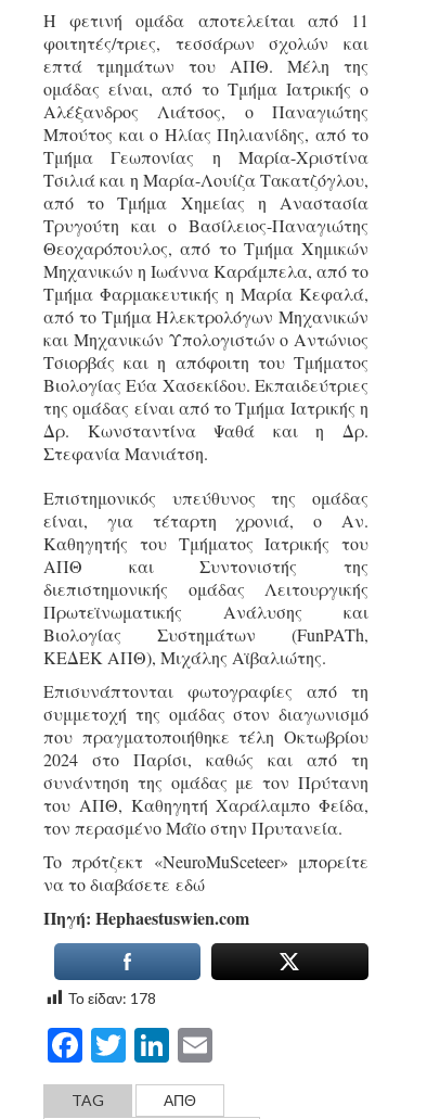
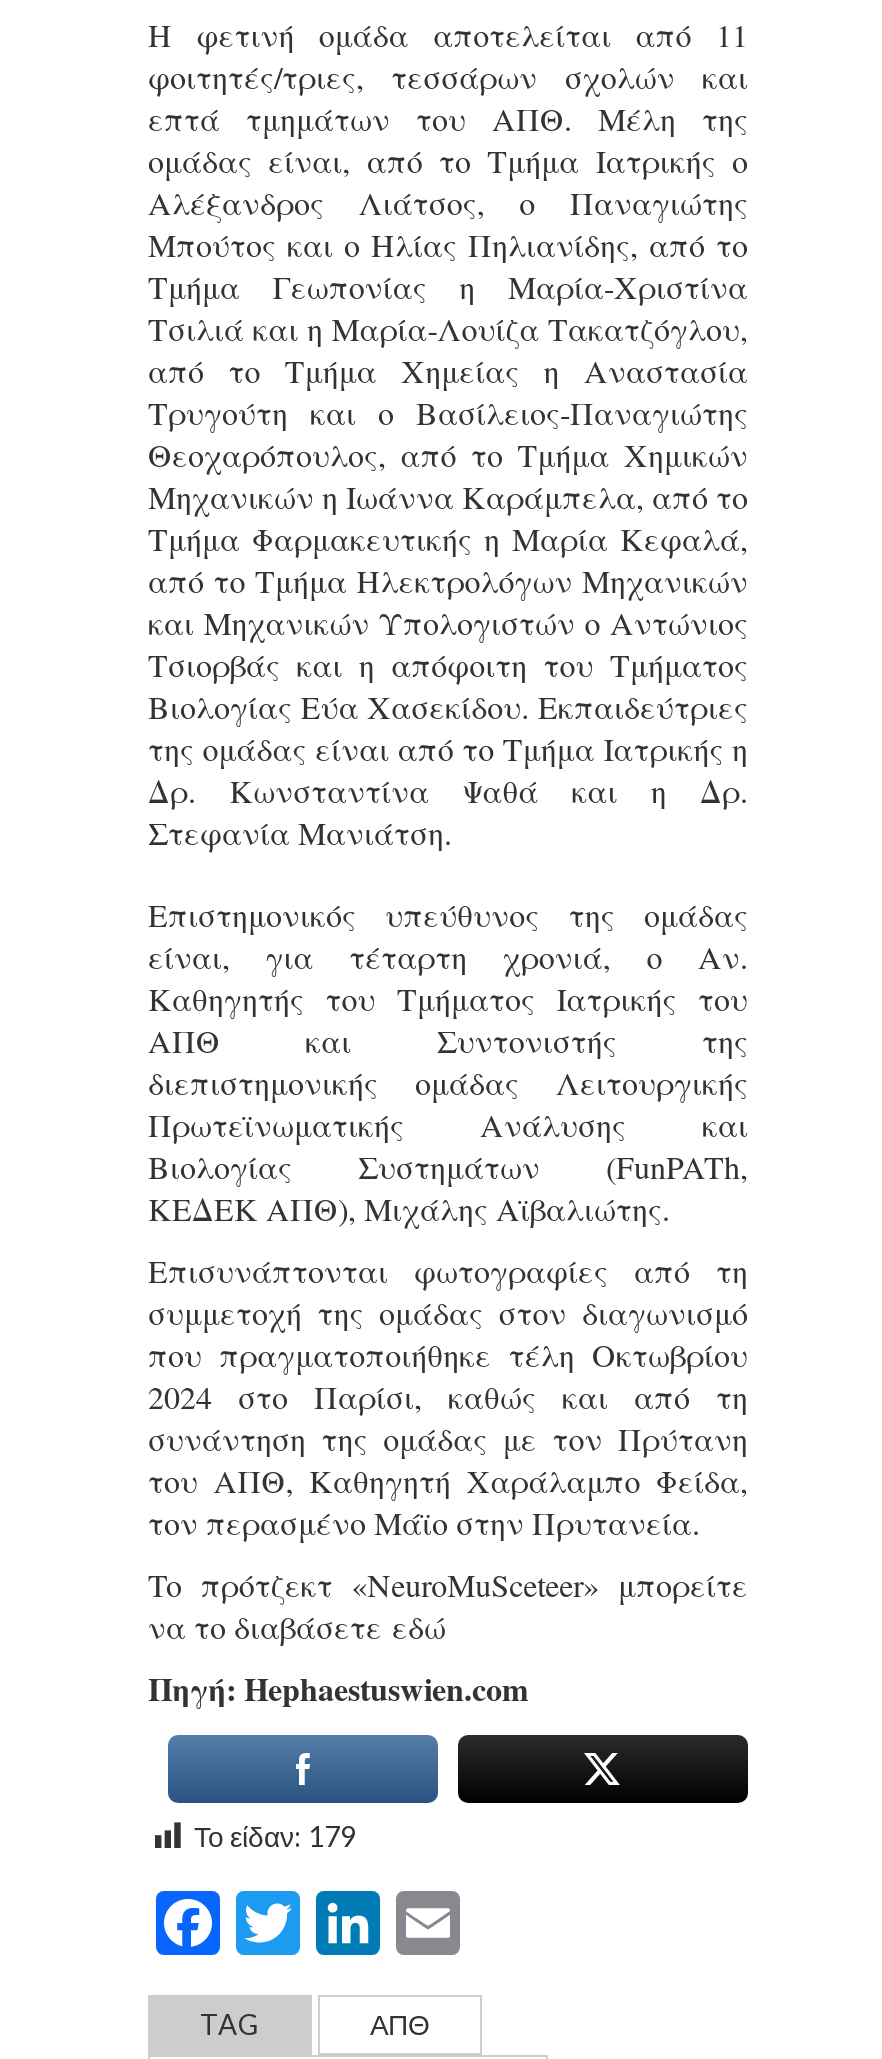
[68,988,156,1007] Το είδαν: 178 -> [194,1818,356,1852] Το είδαν: 179

